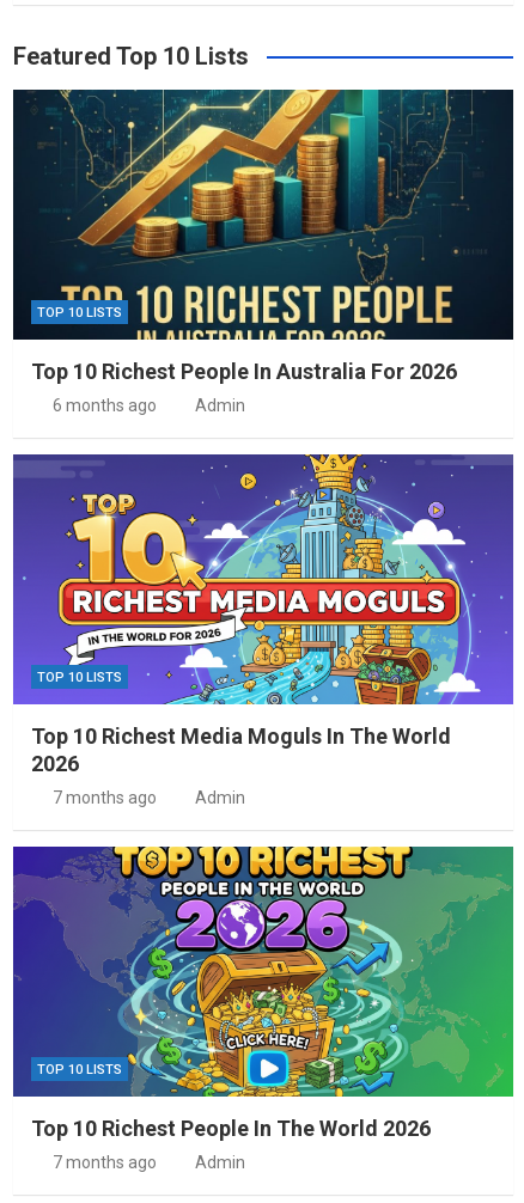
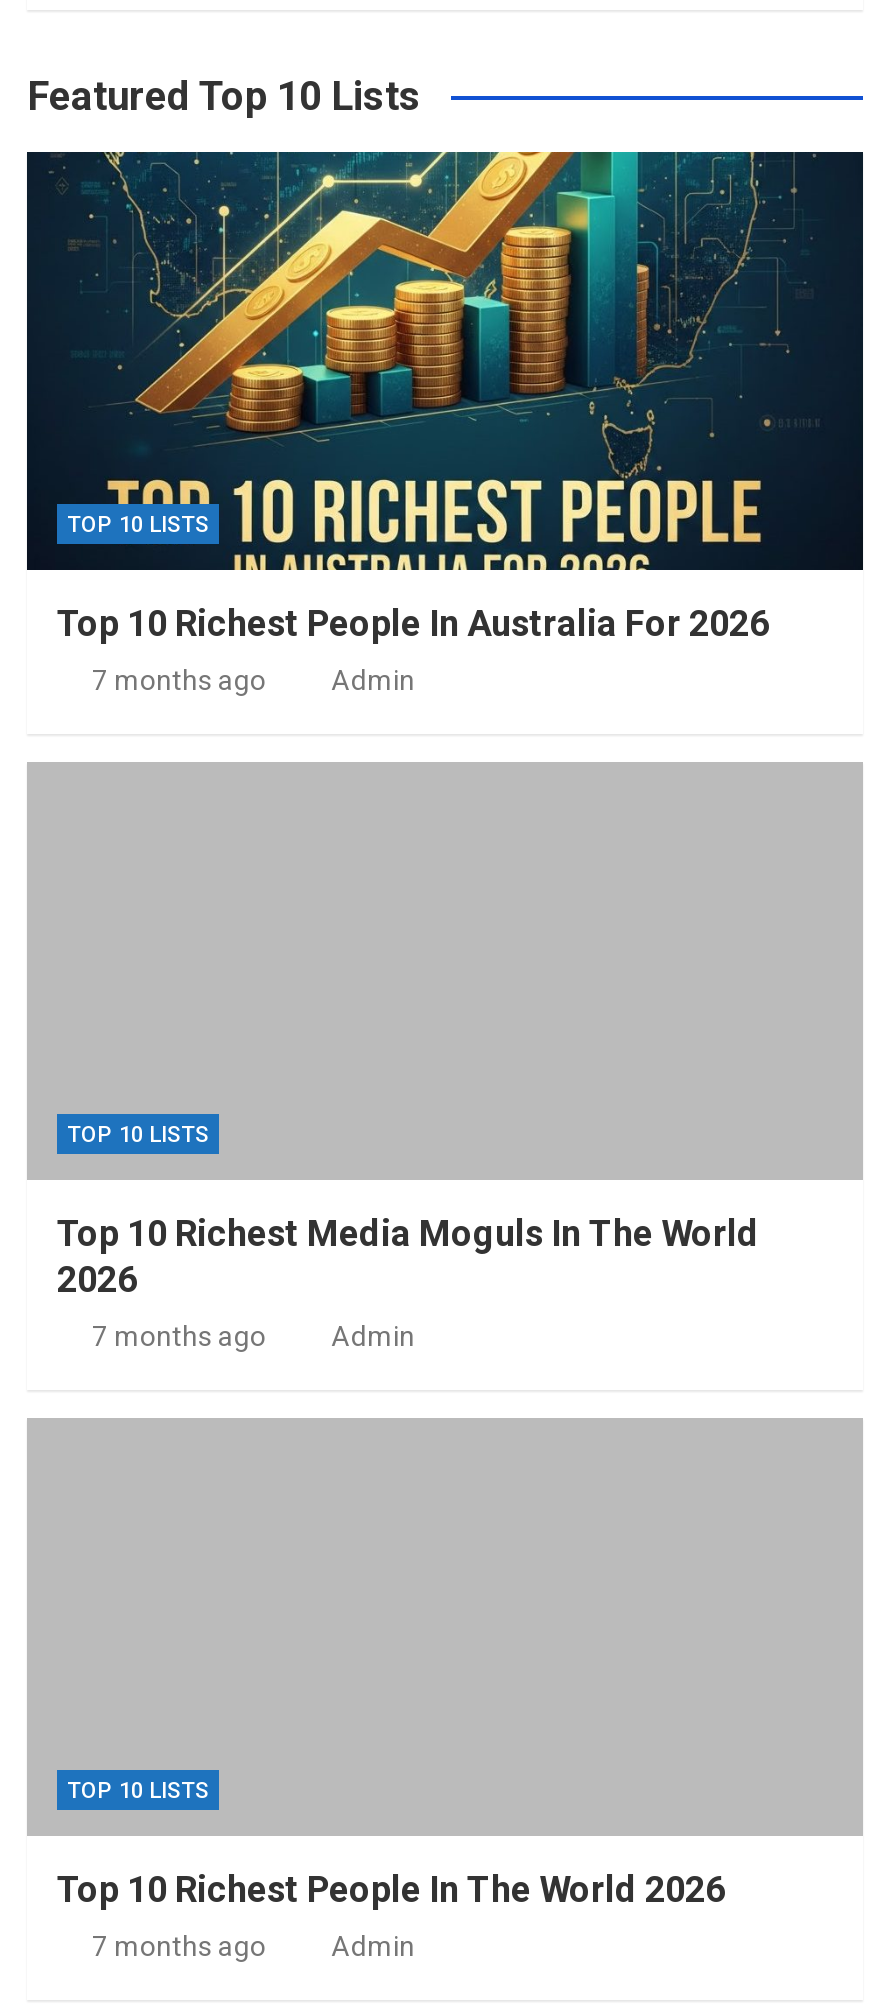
[52,396,156,415] 6 months ago -> [92,664,266,696] 7 months ago
[12,453,514,706] [image] -> none
[13,845,513,1098] [image] -> none

